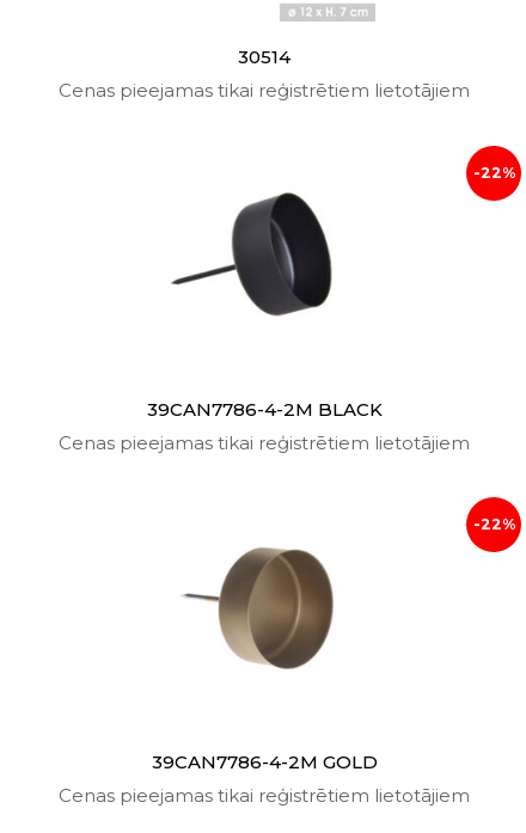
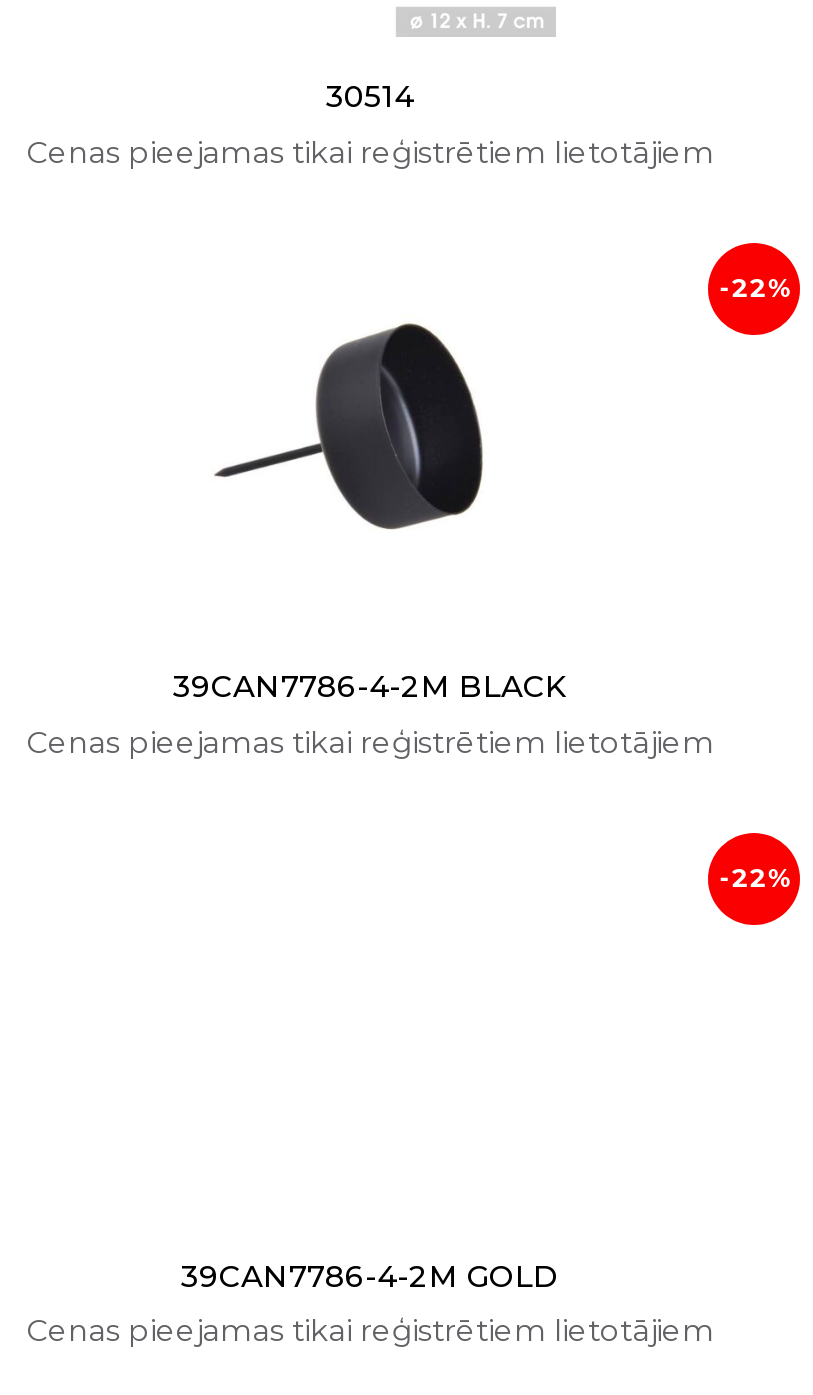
[183,546,335,670] [image] -> none

